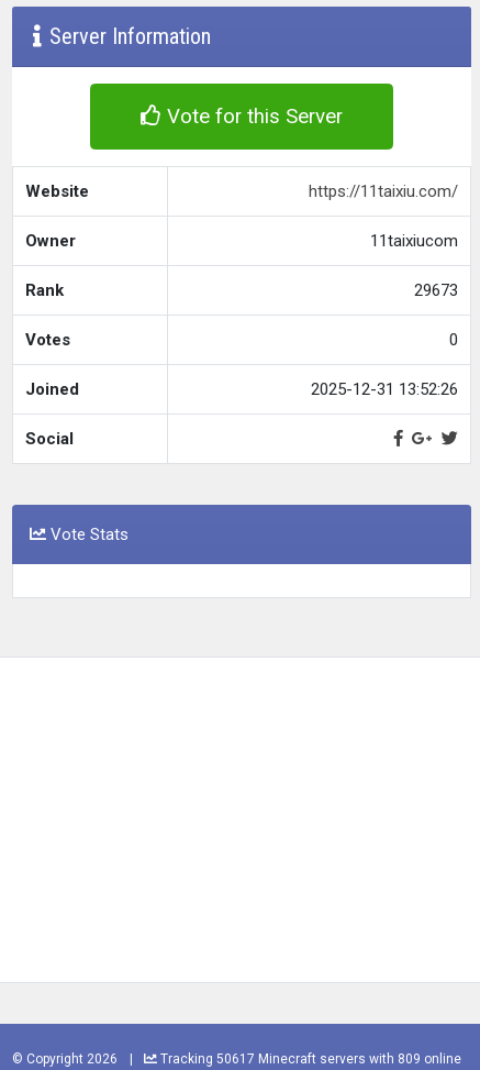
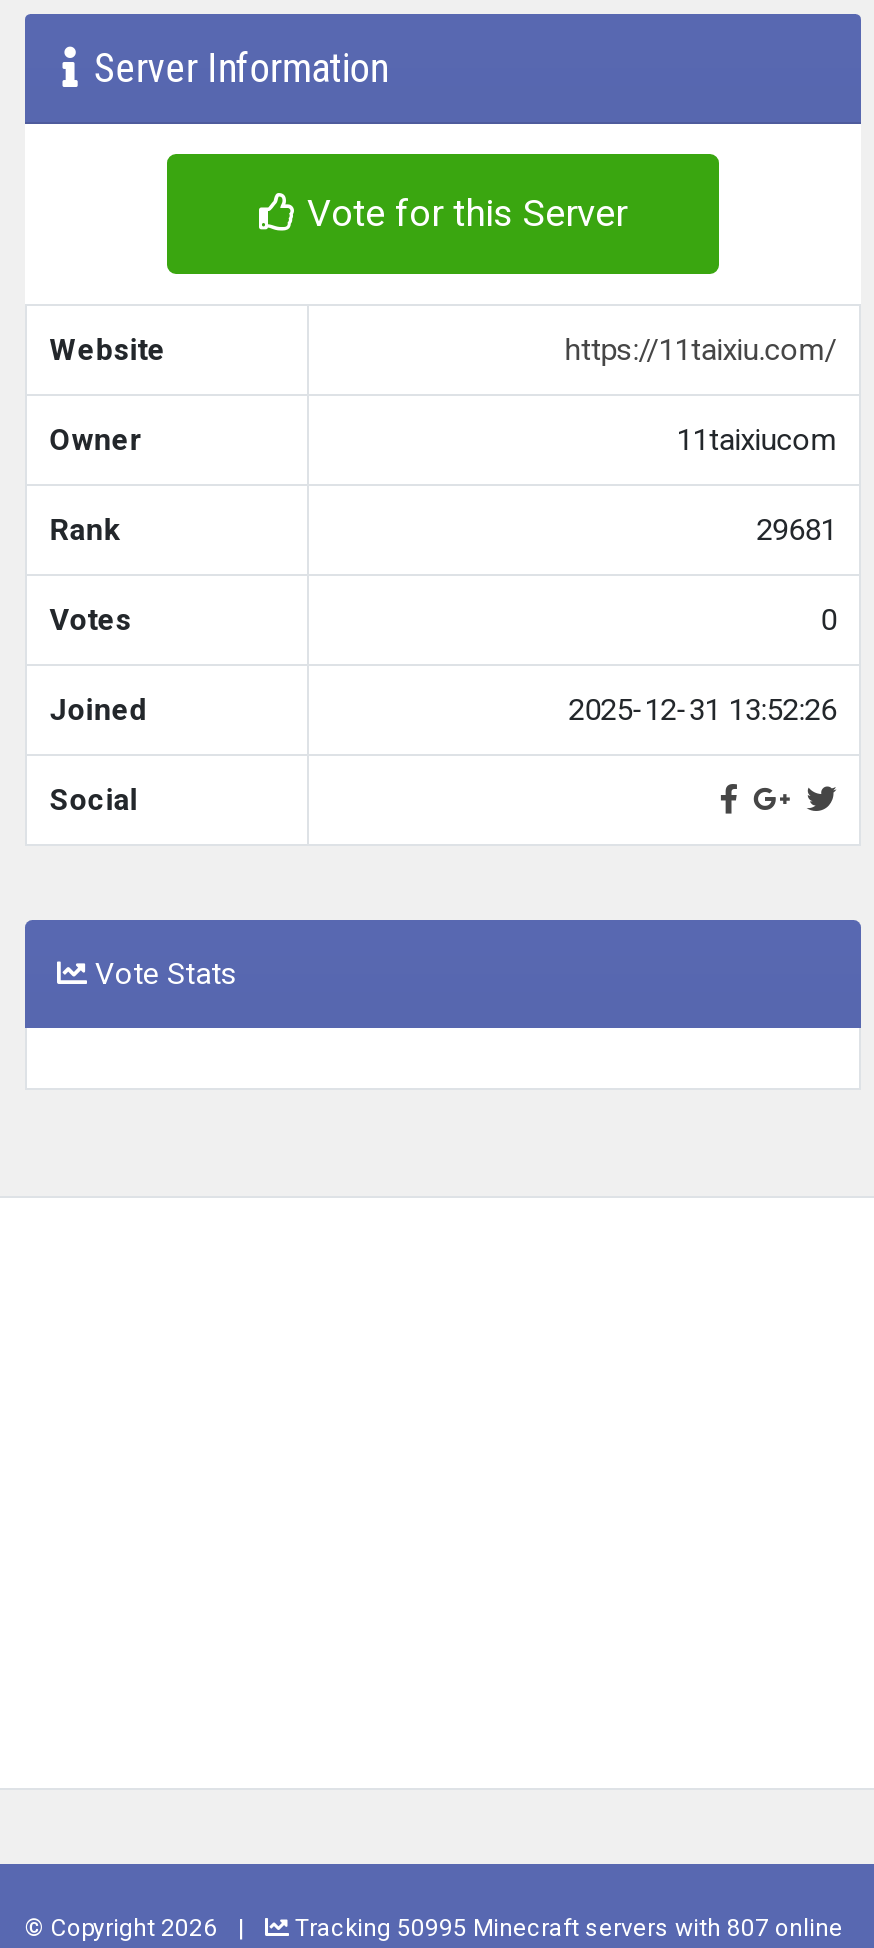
[414,280,458,300] 29673 -> [757,512,837,548] 29681
[157,1051,461,1067] Tracking 50617 Minecraft servers with 809 online -> [289,1914,843,1942] Tracking 50995 Minecraft servers with 807 online

